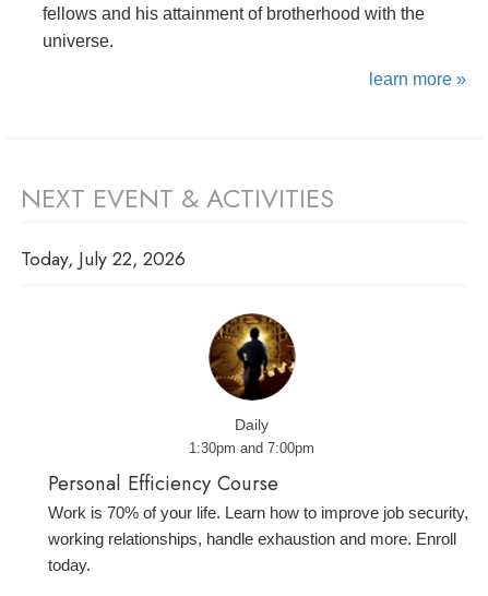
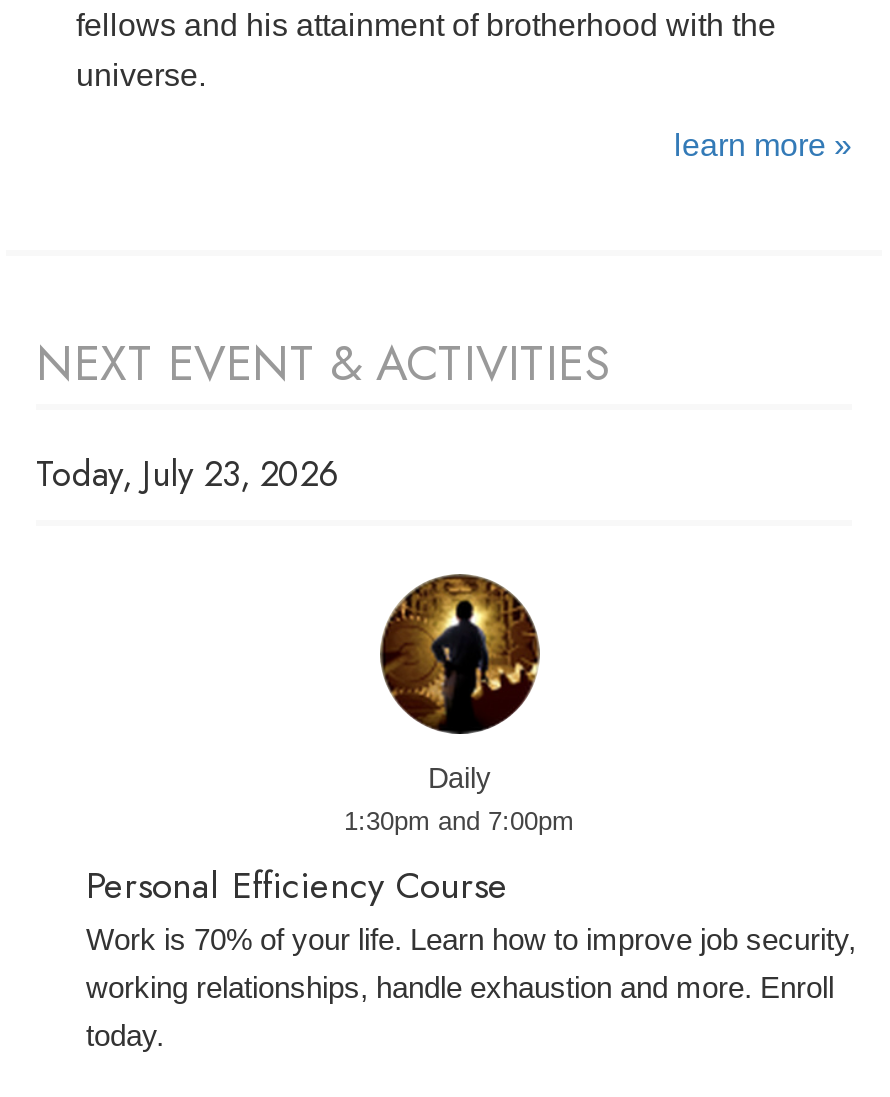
[21,245,186,273] Today, July 22, 2026 -> [36,449,338,501] Today, July 23, 2026

